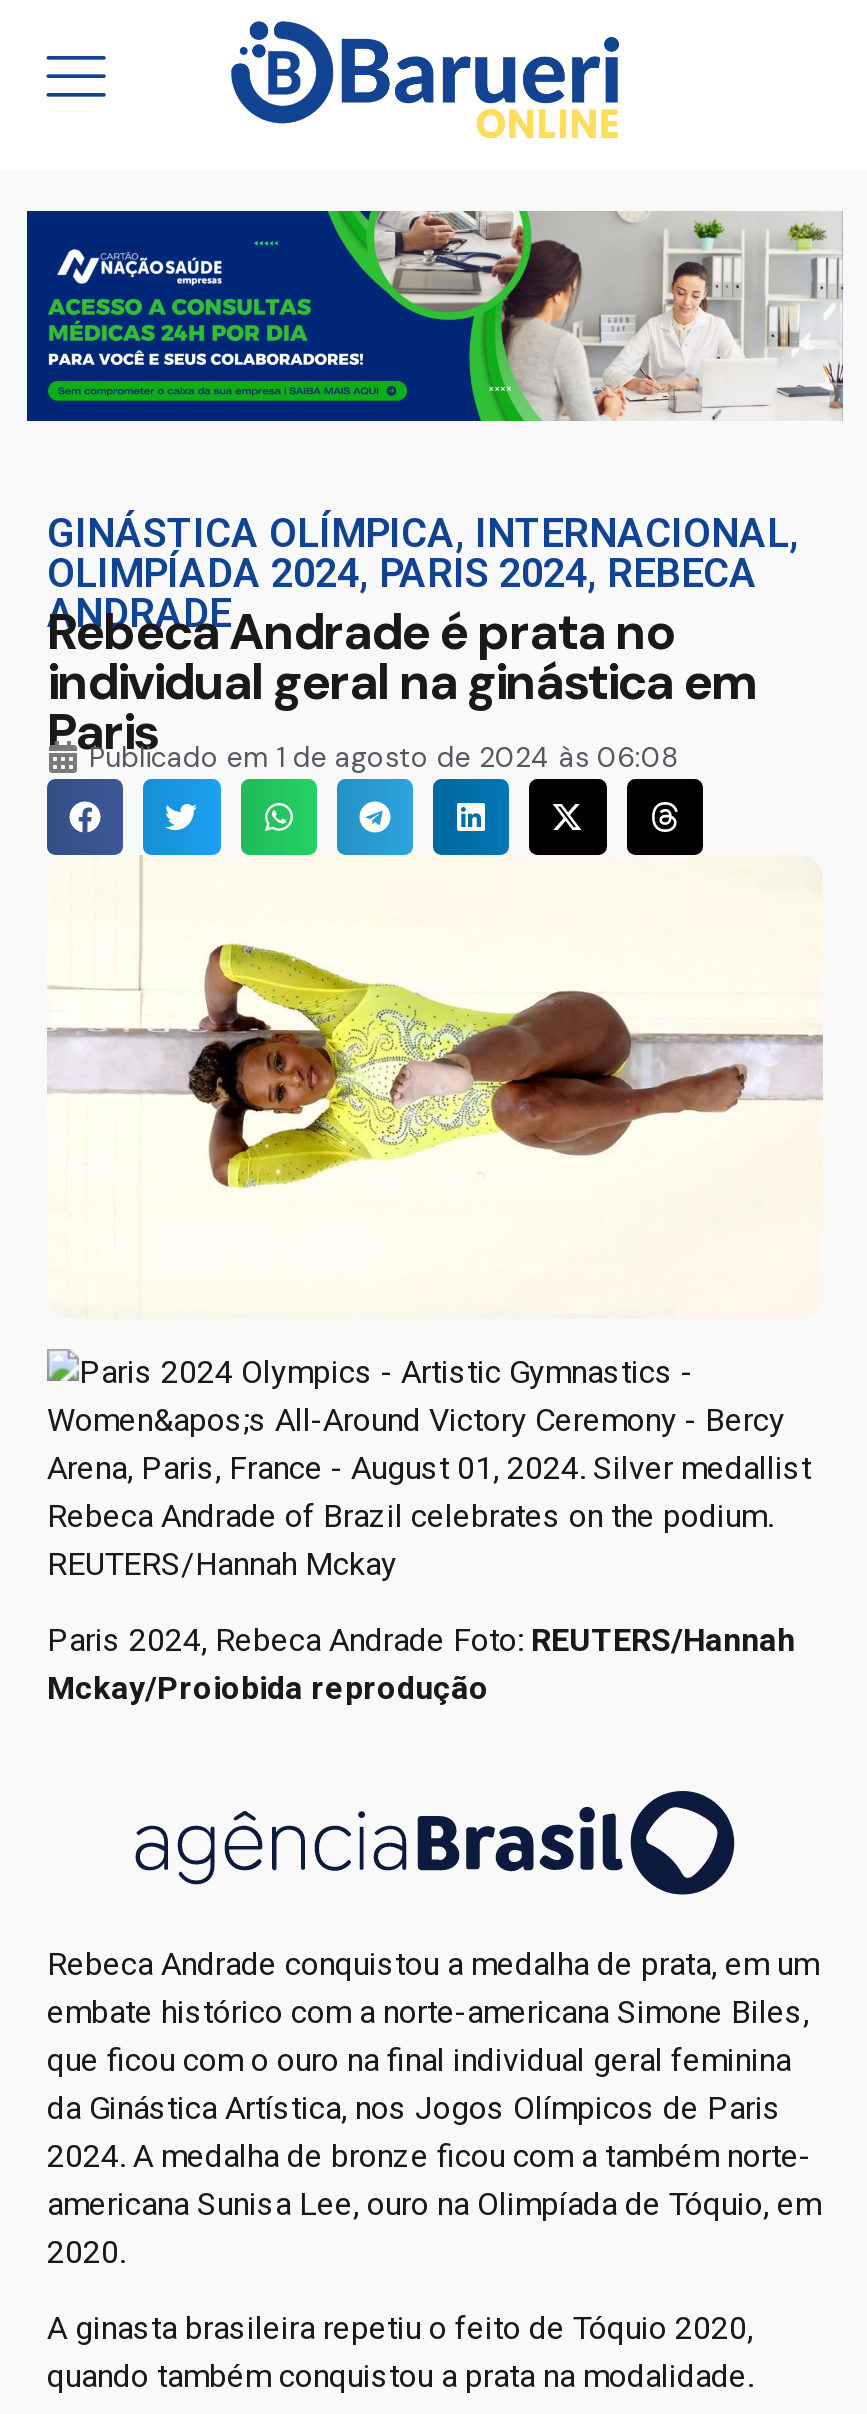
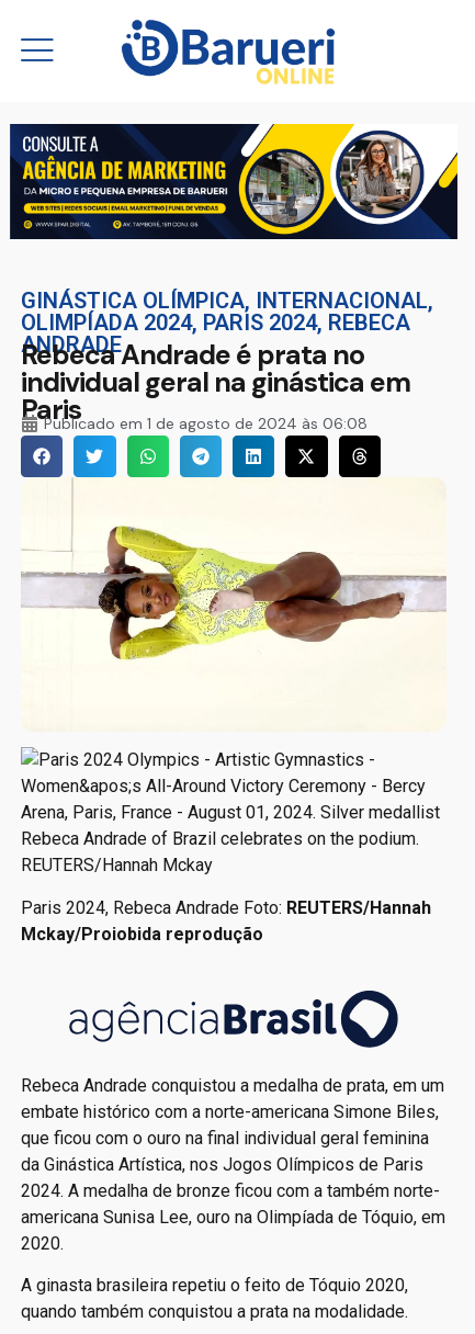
[27,209,843,423] [image] -> [10,123,459,240] [image]

